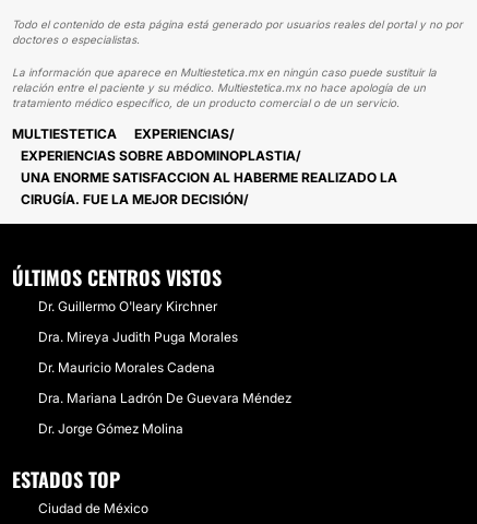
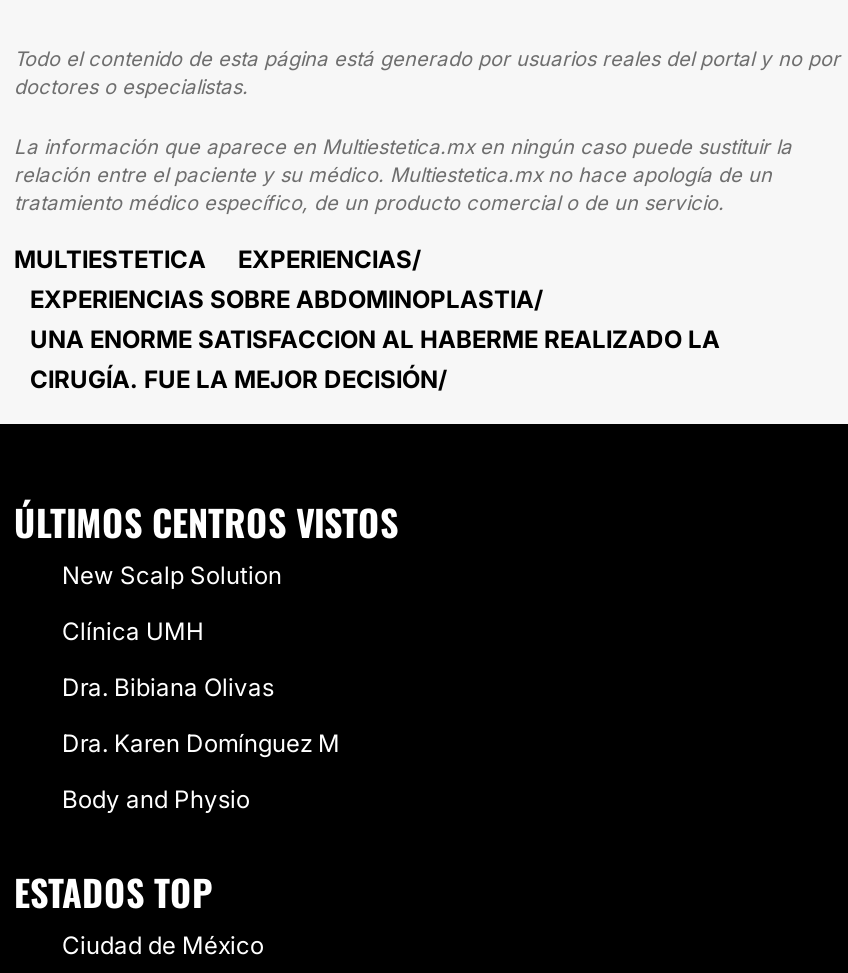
[38,298,217,314] Dr. Guillermo O'leary Kirchner -> [62,560,282,590] New Scalp Solution
[38,329,238,345] Dra. Mireya Judith Puga Morales -> [62,616,204,646] Clínica UMH
[38,359,215,376] Dr. Mauricio Morales Cadena -> [62,672,274,702] Dra. Bibiana Olivas
[38,390,291,406] Dra. Mariana Ladrón De Guevara Méndez -> [62,728,340,758] Dra. Karen Domínguez M
[38,420,183,437] Dr. Jorge Gómez Molina -> [62,784,250,814] Body and Physio

